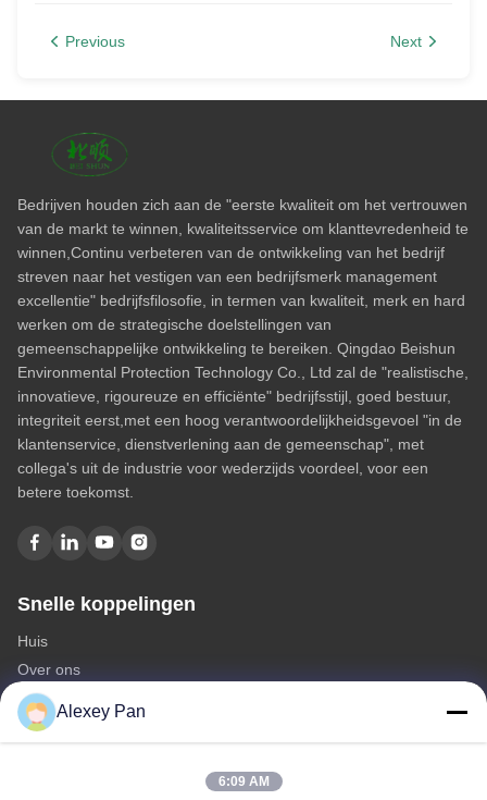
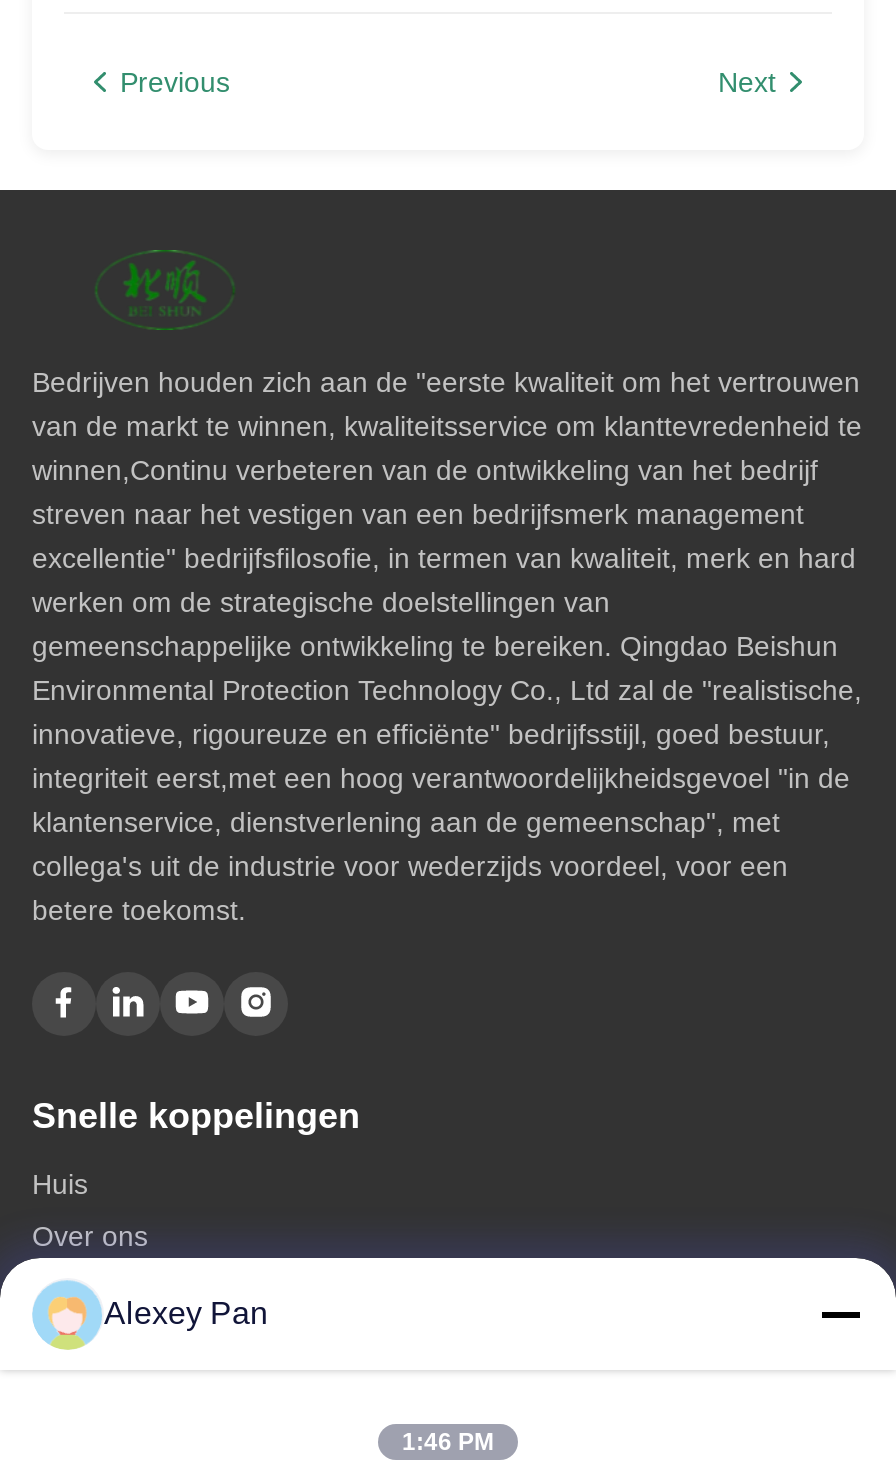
[218,774,269,789] 6:09 AM -> [402,1428,494,1456] 1:46 PM

